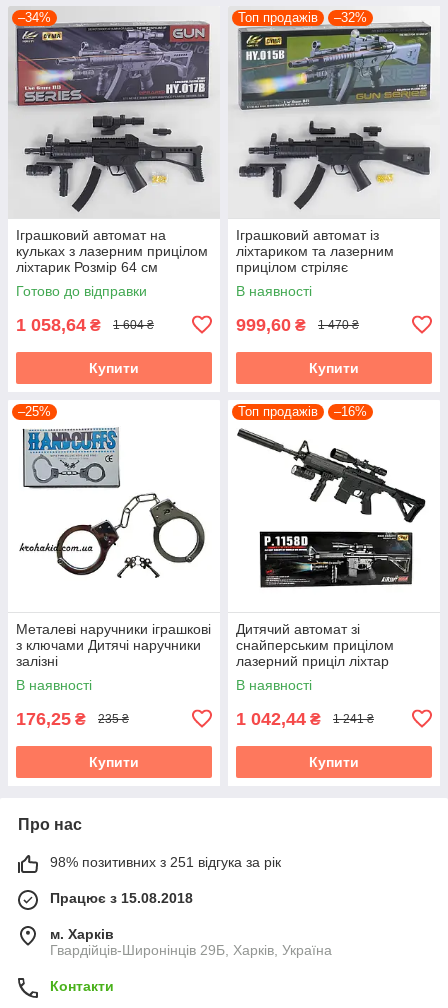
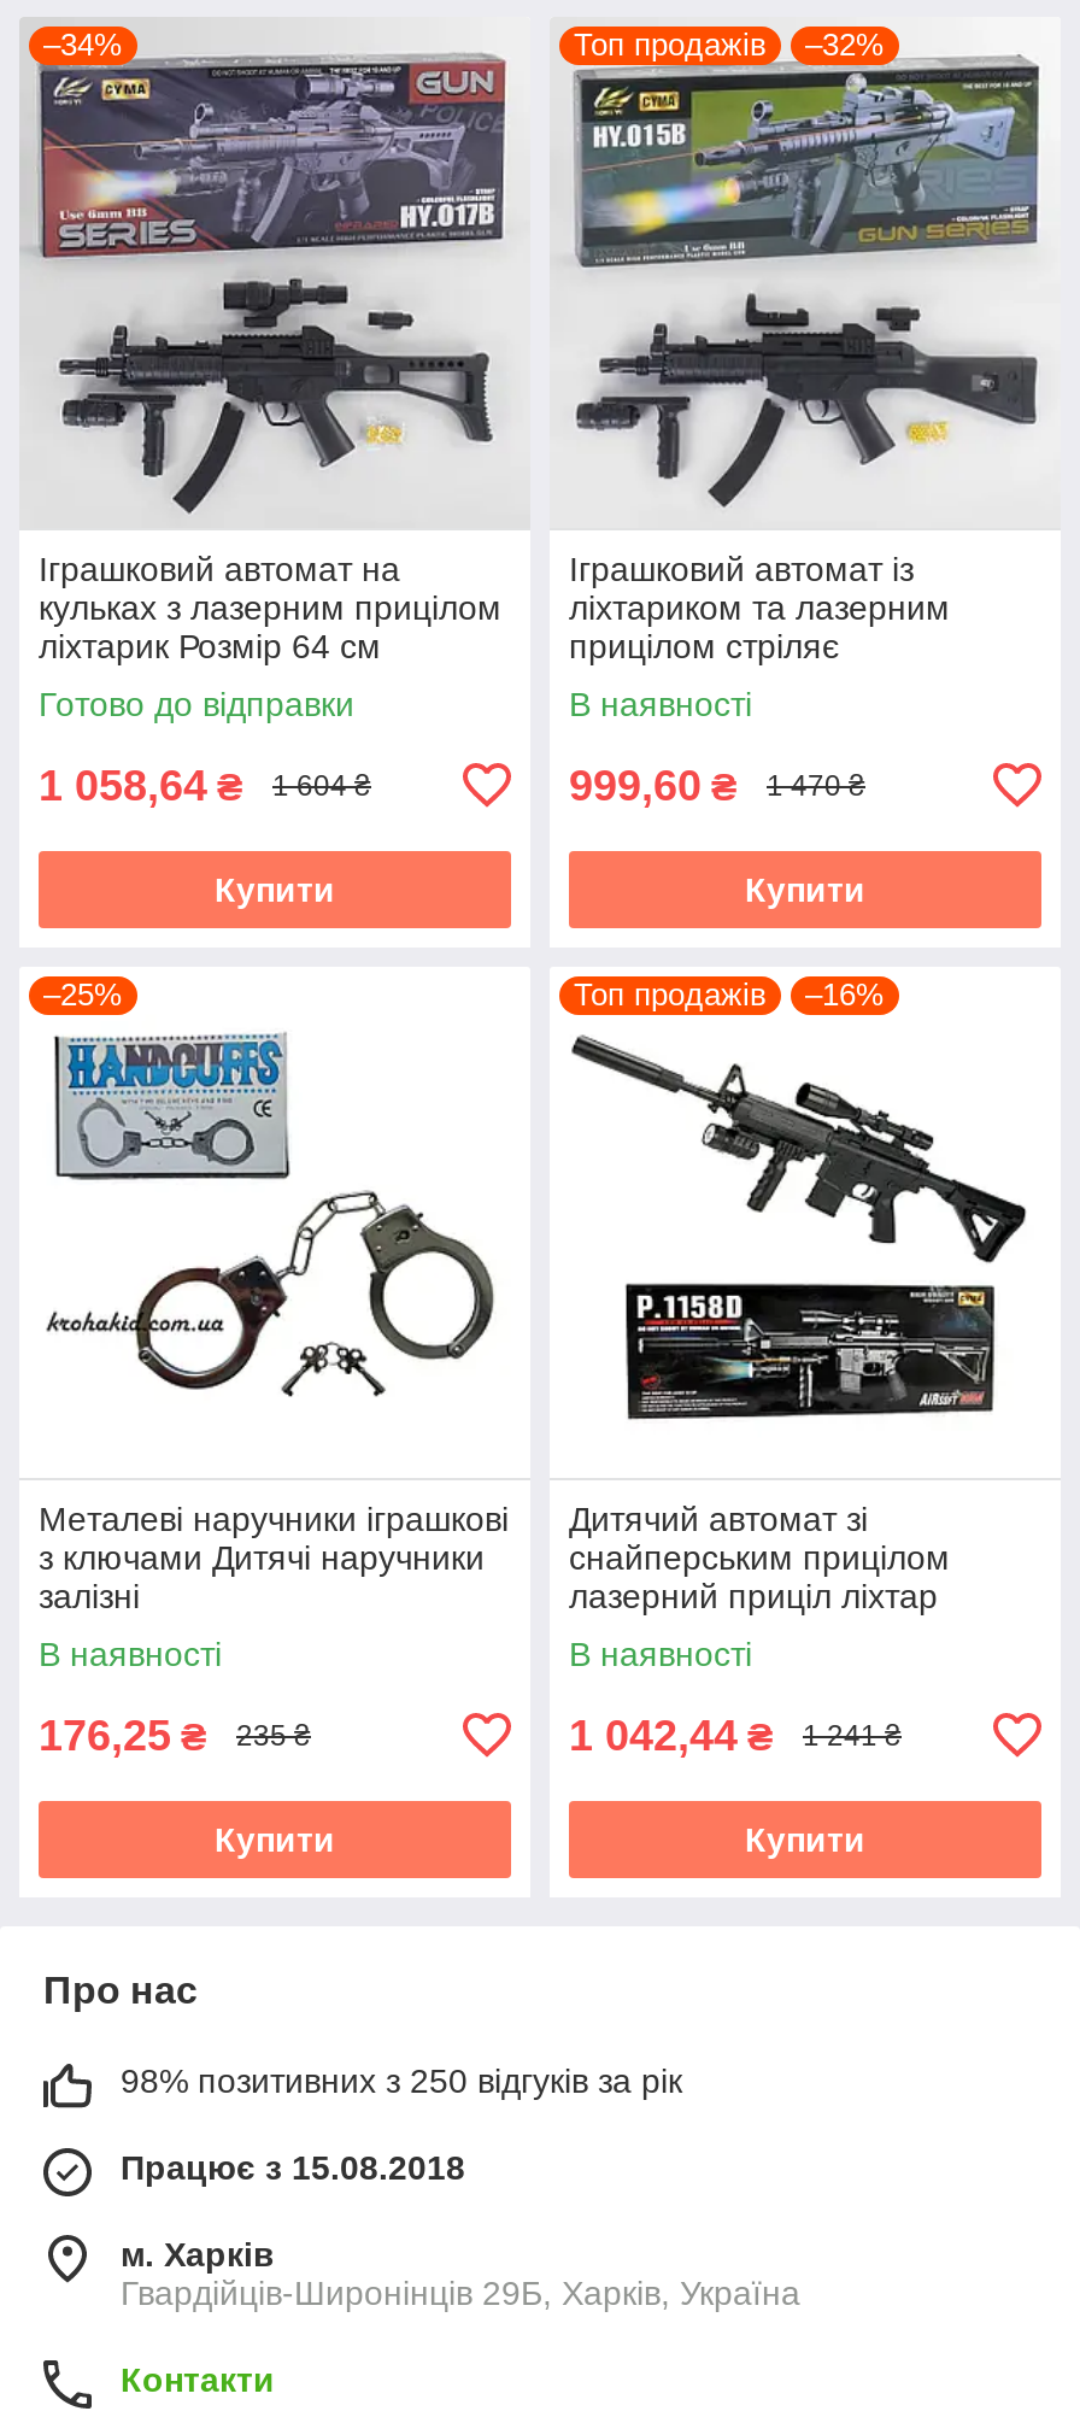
[50,854,281,870] 98% позитивних з 251 відгука за рік -> [121,2061,682,2099] 98% позитивних з 250 відгуків за рік

